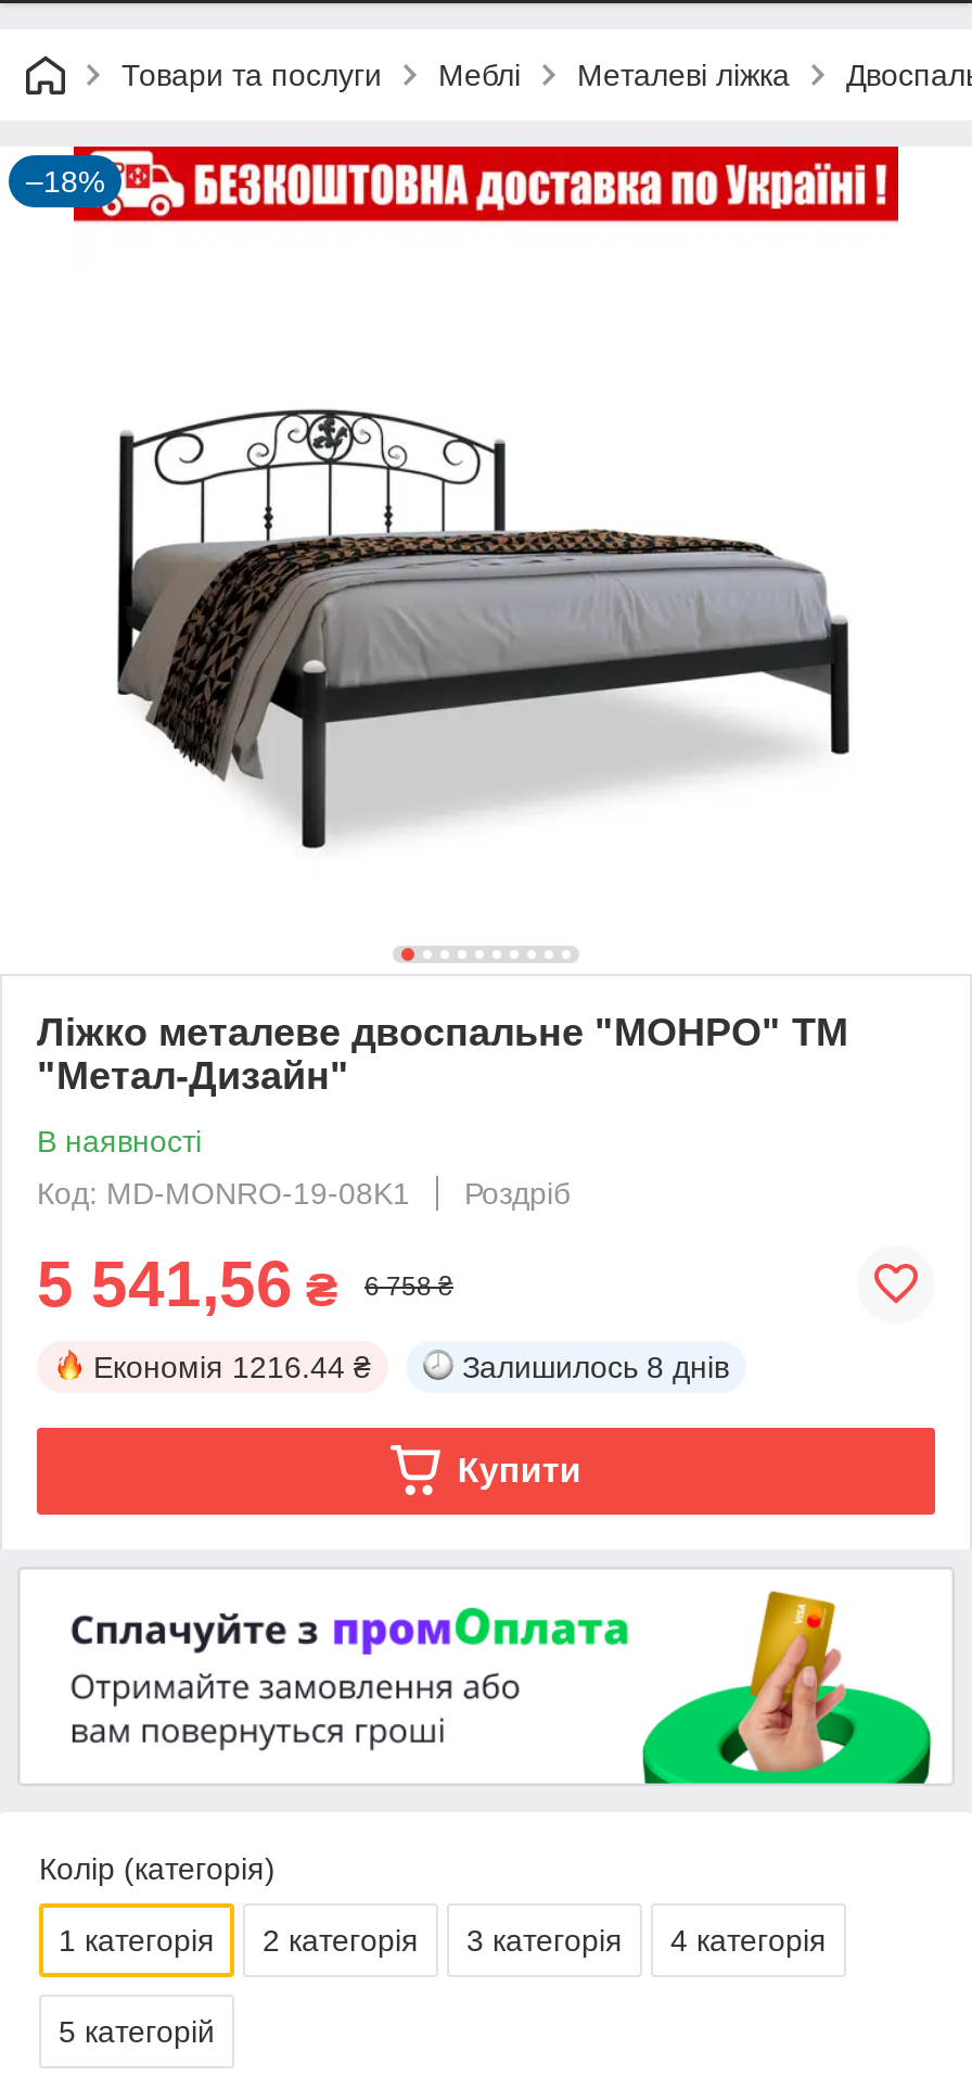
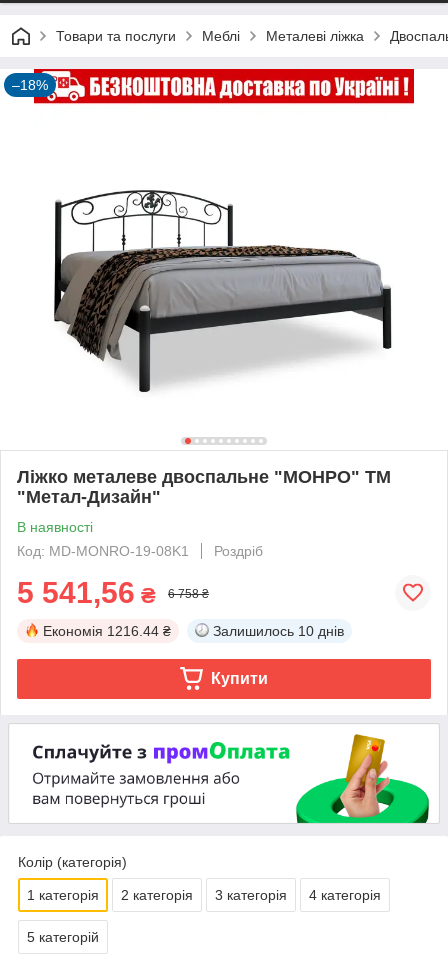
[462,1349,729,1384] Залишилось 8 днів -> [213,623,344,639] Залишилось 10 днів

